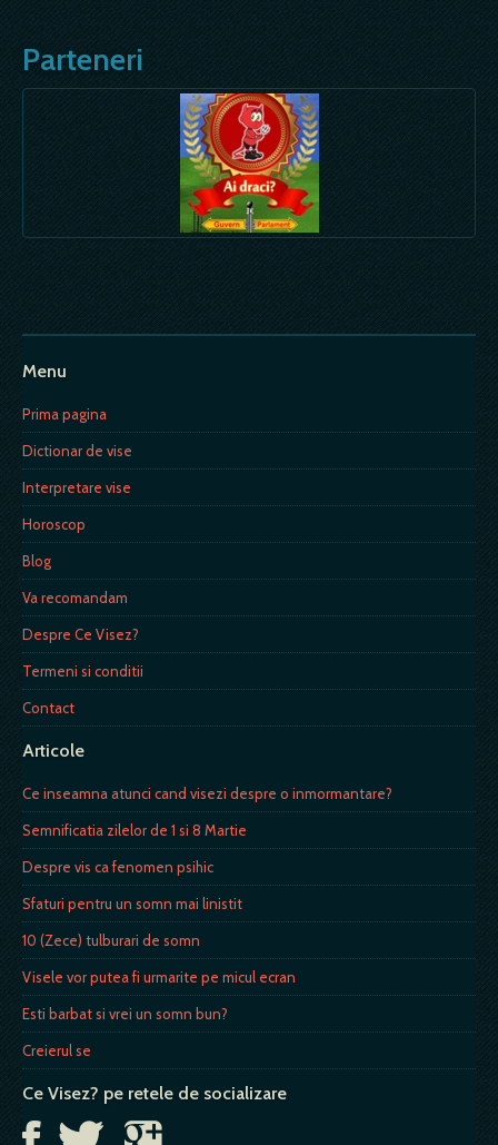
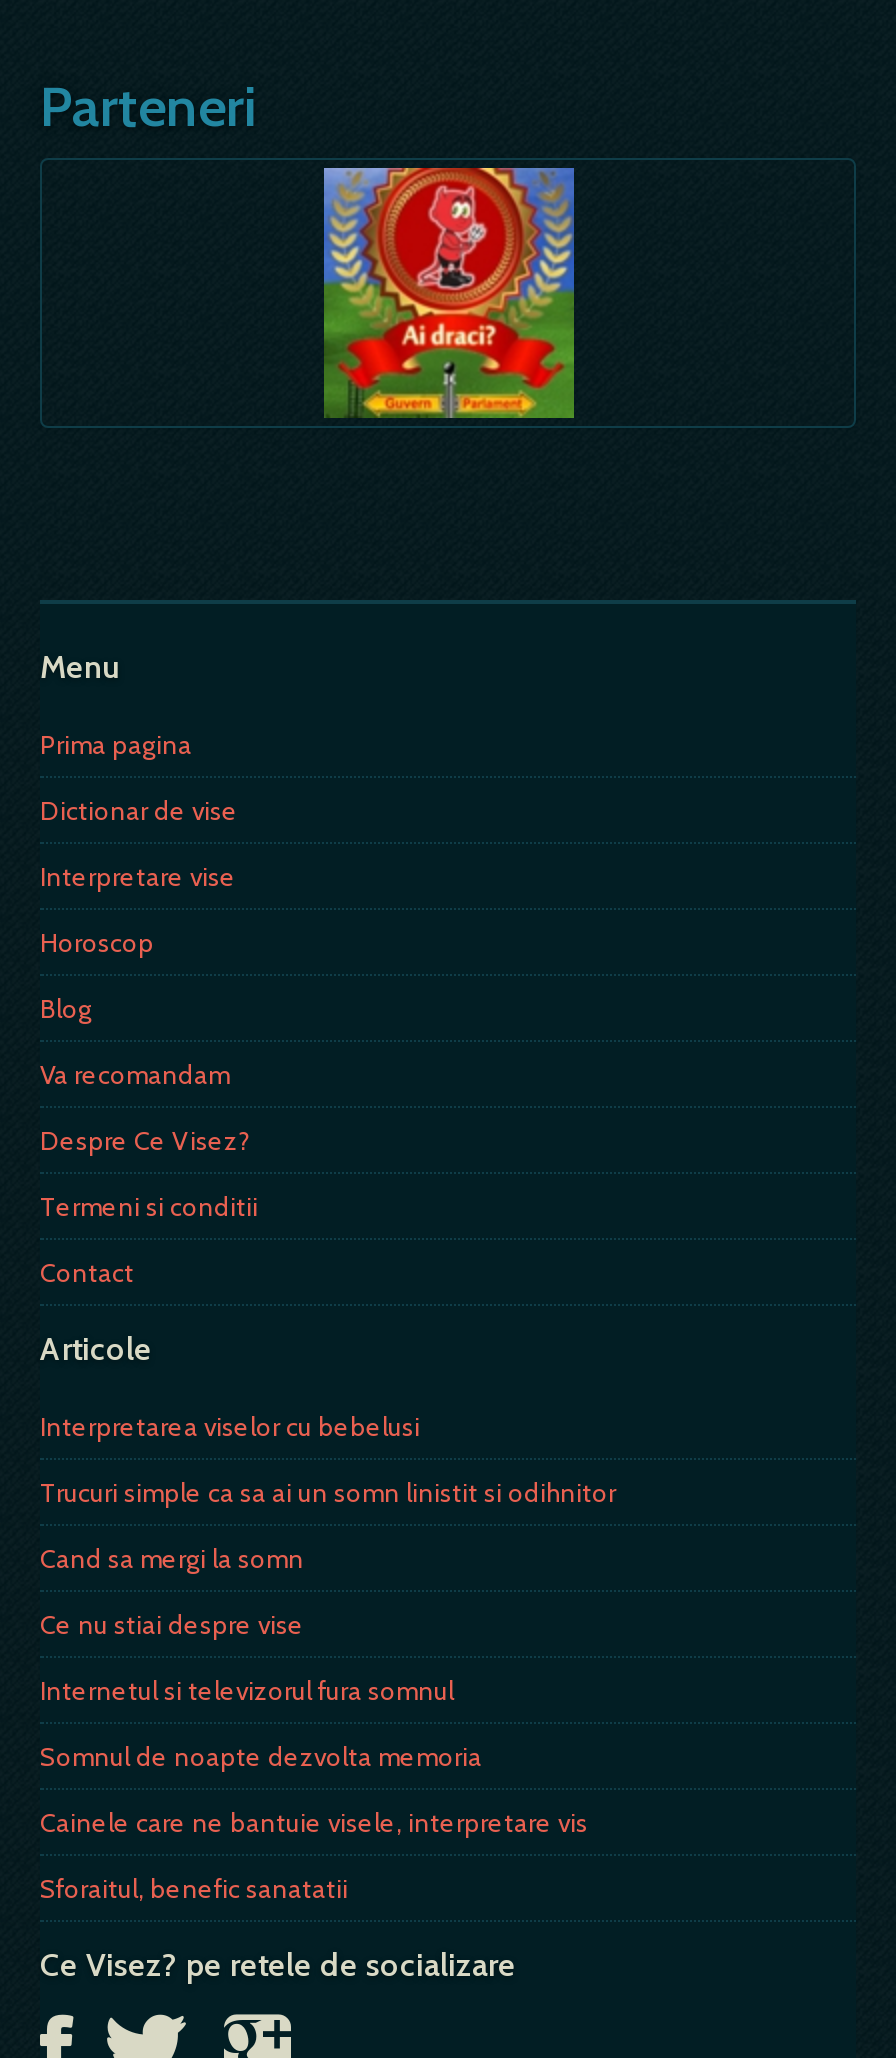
[22,784,392,802] Ce inseamna atunci cand visezi despre o inmormantare? -> [40,1410,420,1442] Interpretarea viselor cu bebelusi
[22,821,247,839] Semnificatia zilelor de 1 si 8 Martie -> [40,1476,616,1508] Trucuri simple ca sa ai un somn linistit si odihnitor
[22,858,213,876] Despre vis ca fenomen psihic -> [40,1542,304,1574] Cand sa mergi la somn
[22,895,242,912] Sfaturi pentru un somn mai linistit -> [40,1608,304,1640] Ce nu stiai despre vise
[22,931,200,949] 10 (Zece) tulburari de somn -> [40,1674,454,1706] Internetul si televizorul fura somnul
[22,968,296,986] Visele vor putea fi urmarite pe micul ecran -> [40,1740,482,1772] Somnul de noapte dezvolta memoria
[22,1005,228,1023] Esti barbat si vrei un somn bun? -> [40,1806,588,1838] Cainele care ne bantuie visele, interpretare vis
[22,1042,91,1059] Creierul se -> [40,1872,348,1904] Sforaitul, benefic sanatatii

